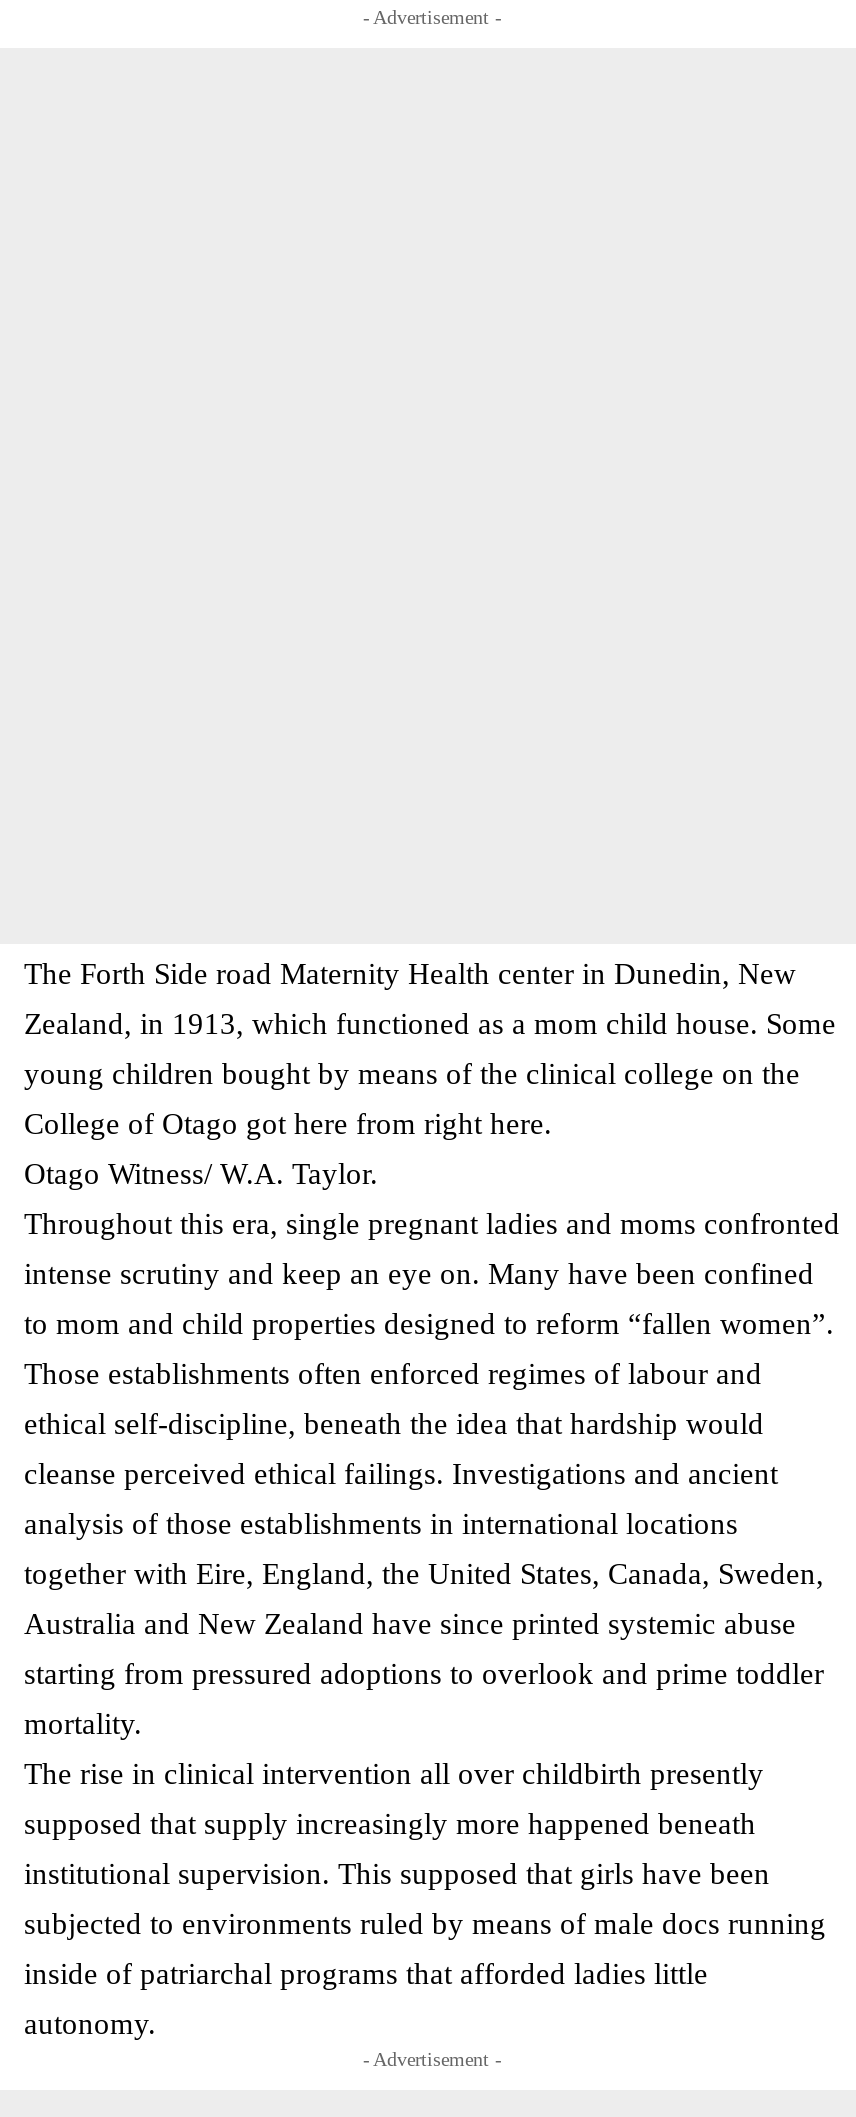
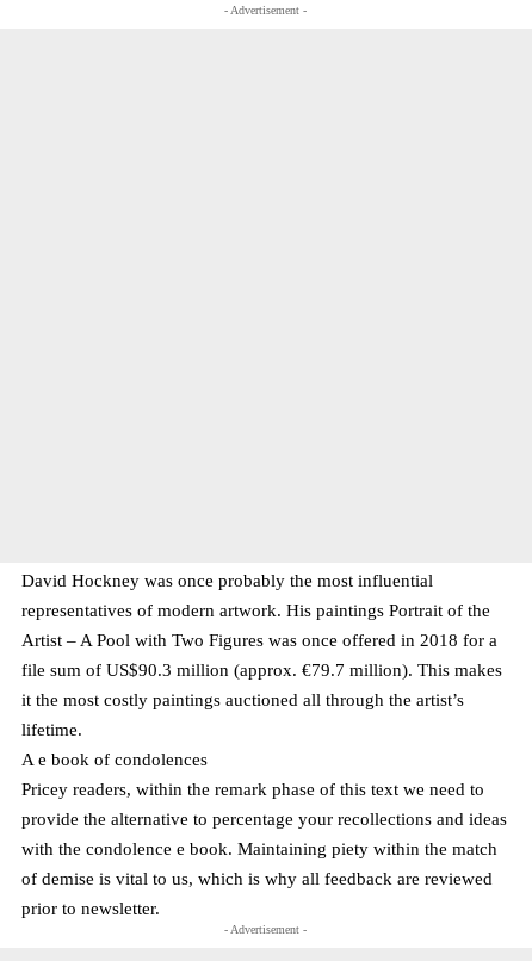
[24,958,840,2040] The Forth Side road Maternity Health center in Dunedin, New | Zealand, in 1913, which functioned as a mom child house. Some | young children bought by means of the clinical college on the | College of Otago got here from right here. | Otago Witness/ W.A. Taylor. | Throughout this era, single pregnant ladies and moms confronted | intense scrutiny and keep an eye on. Many have been confined | to mom and child properties designed to reform “fallen women”. | Those establishments often enforced regimes of labour and | ethical self-discipline, beneath the idea that hardship would | cleanse perceived ethical failings. Investigations and ancient | analysis of those establishments in international locations | together with Eire, England, the United States, Canada, Sweden, | Australia and New Zealand have since printed systemic abuse | starting from pressured adoptions to overlook and prime toddler | mortality. | The rise in clinical intervention all over childbirth presently | supposed that supply increasingly more happened beneath | institutional supervision. This supposed that girls have been | subjected to environments ruled by means of male docs running | inside of patriarchal programs that afforded ladies little | autonomy. -> [21,571,507,918] David Hockney was once probably the most influential | representatives of modern artwork. His paintings Portrait of the | Artist – A Pool with Two Figures was once offered in 2018 for a | file sum of US$90.3 million (approx. €79.7 million). This makes | it the most costly paintings auctioned all through the artist’s | lifetime. | A e book of condolences | Pricey readers, within the remark phase of this text we need to | provide the alternative to percentage your recollections and ideas | with the condolence e book. Maintaining piety within the match | of demise is vital to us, which is why all feedback are reviewed | prior to newsletter.

